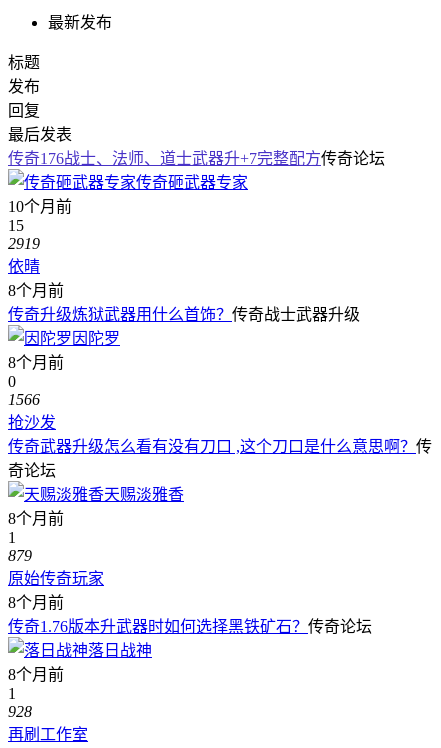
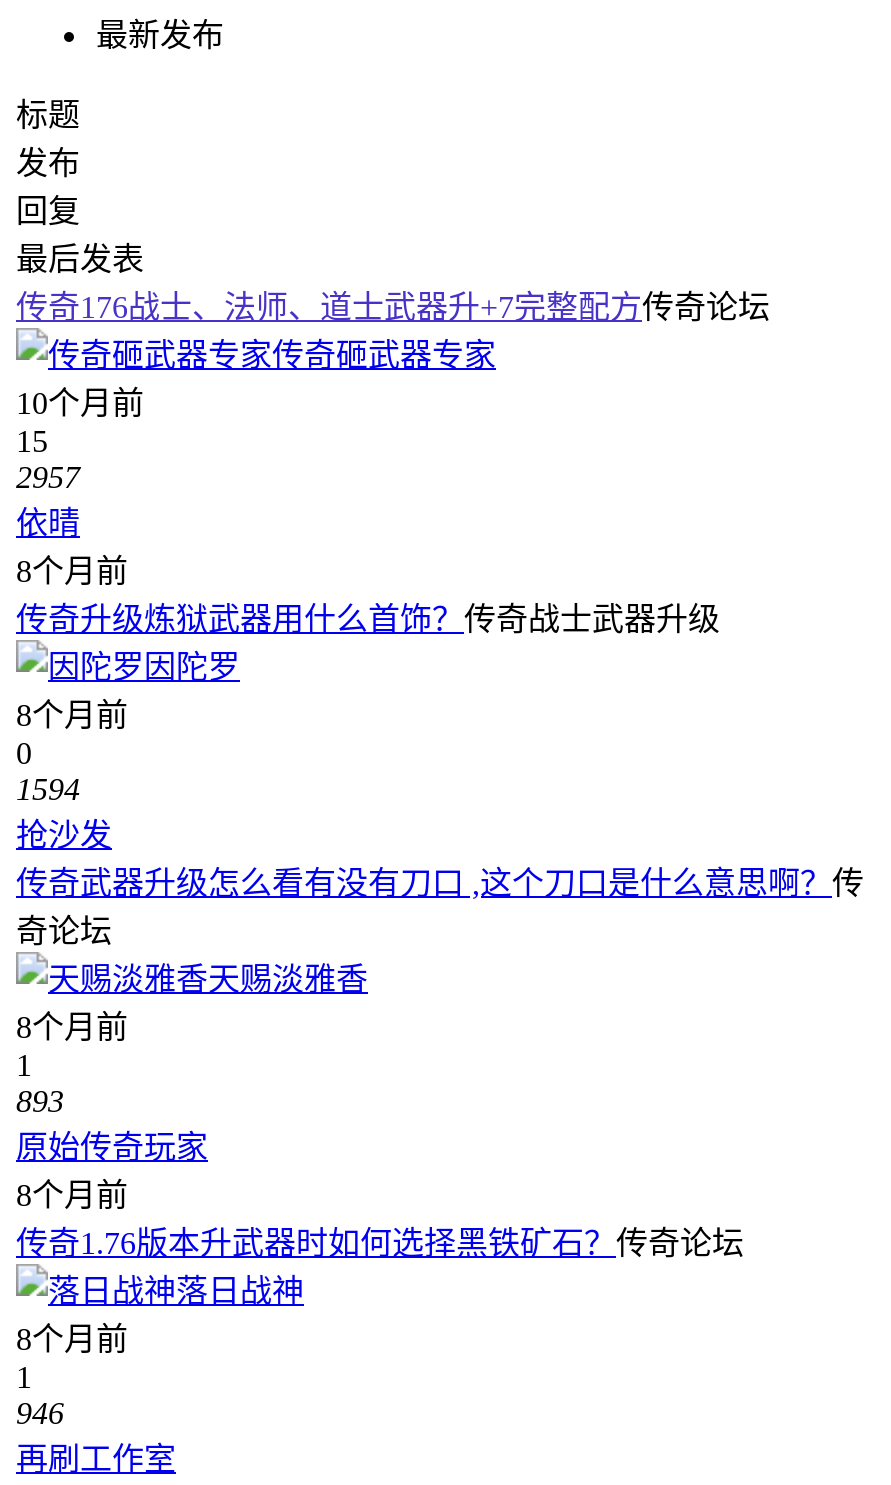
[8,235,40,252] 2919 -> [16,460,80,494] 2957
[8,391,40,408] 1566 -> [16,772,80,806] 1594
[8,547,32,564] 879 -> [16,1084,64,1118] 893
[8,703,32,720] 928 -> [16,1396,64,1430] 946

